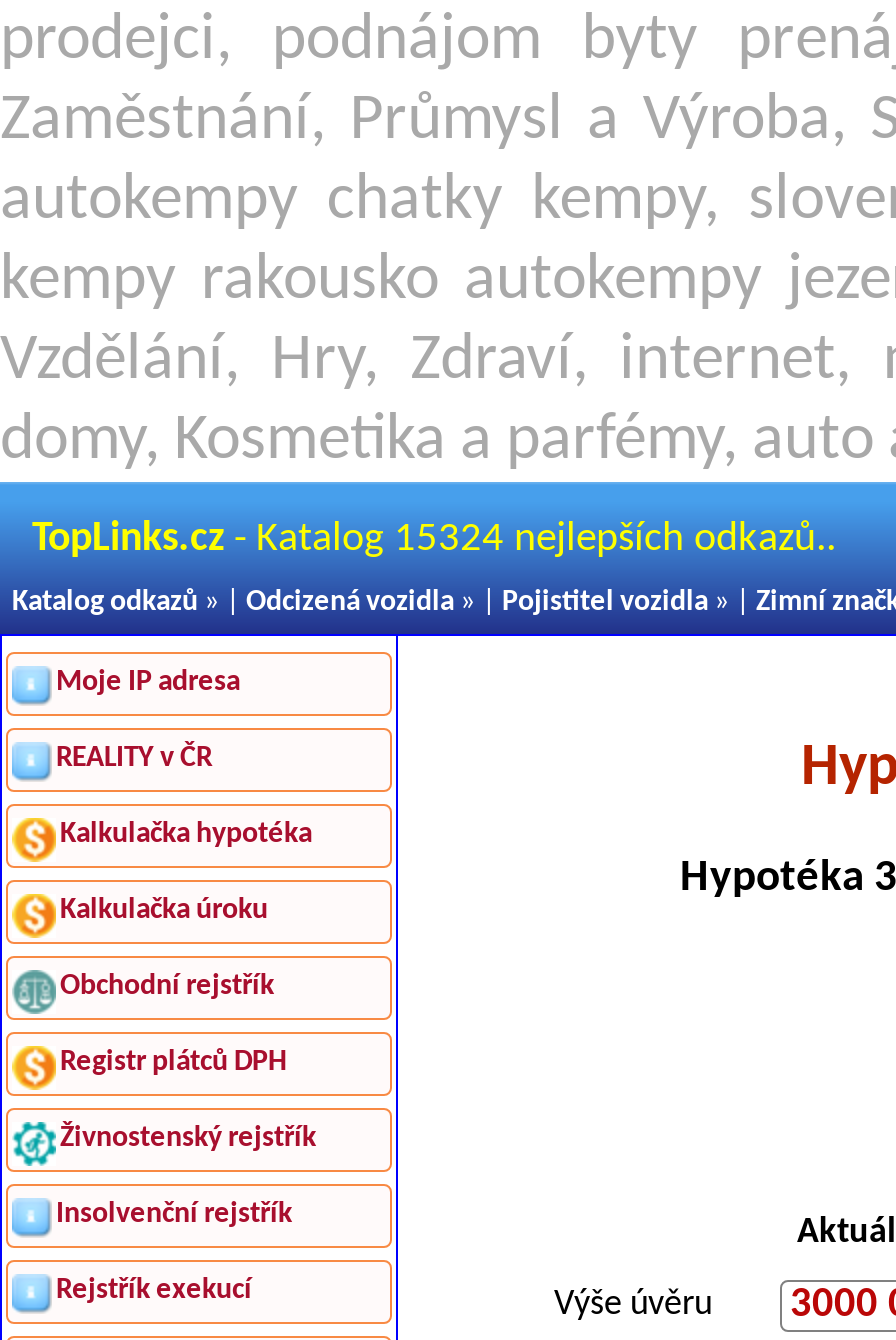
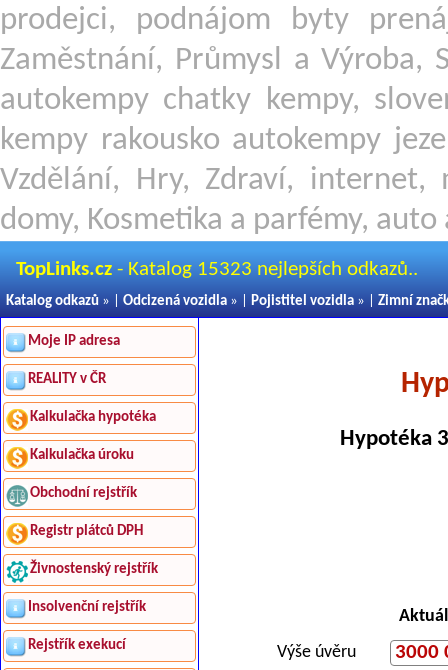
[32,519,836,561] TopLinks.cz - Katalog 15324 nejlepších odkazů.. -> [16,259,418,280] TopLinks.cz - Katalog 15323 nejlepších odkazů..

